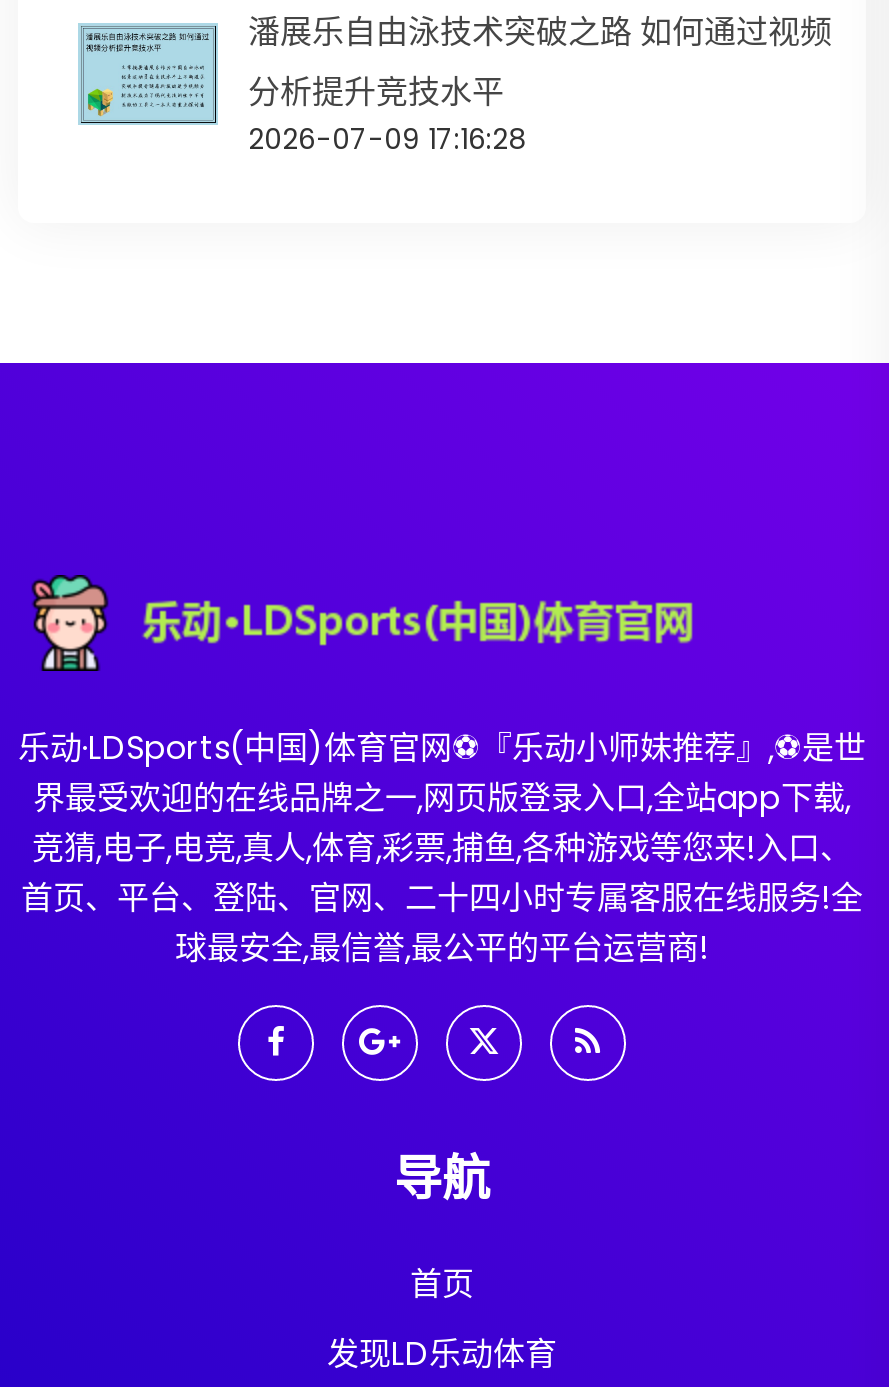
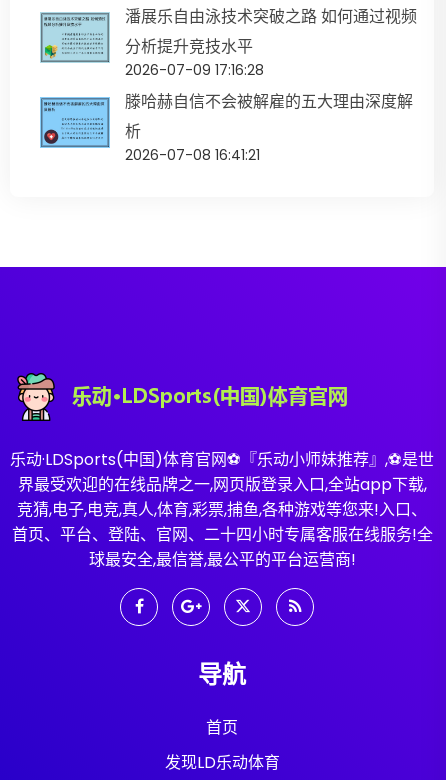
none -> [41,90,413,165] [image] | 滕哈赫自信不会被解雇的五大理由深度解 | 析 | 2026-07-08 16:41:21

